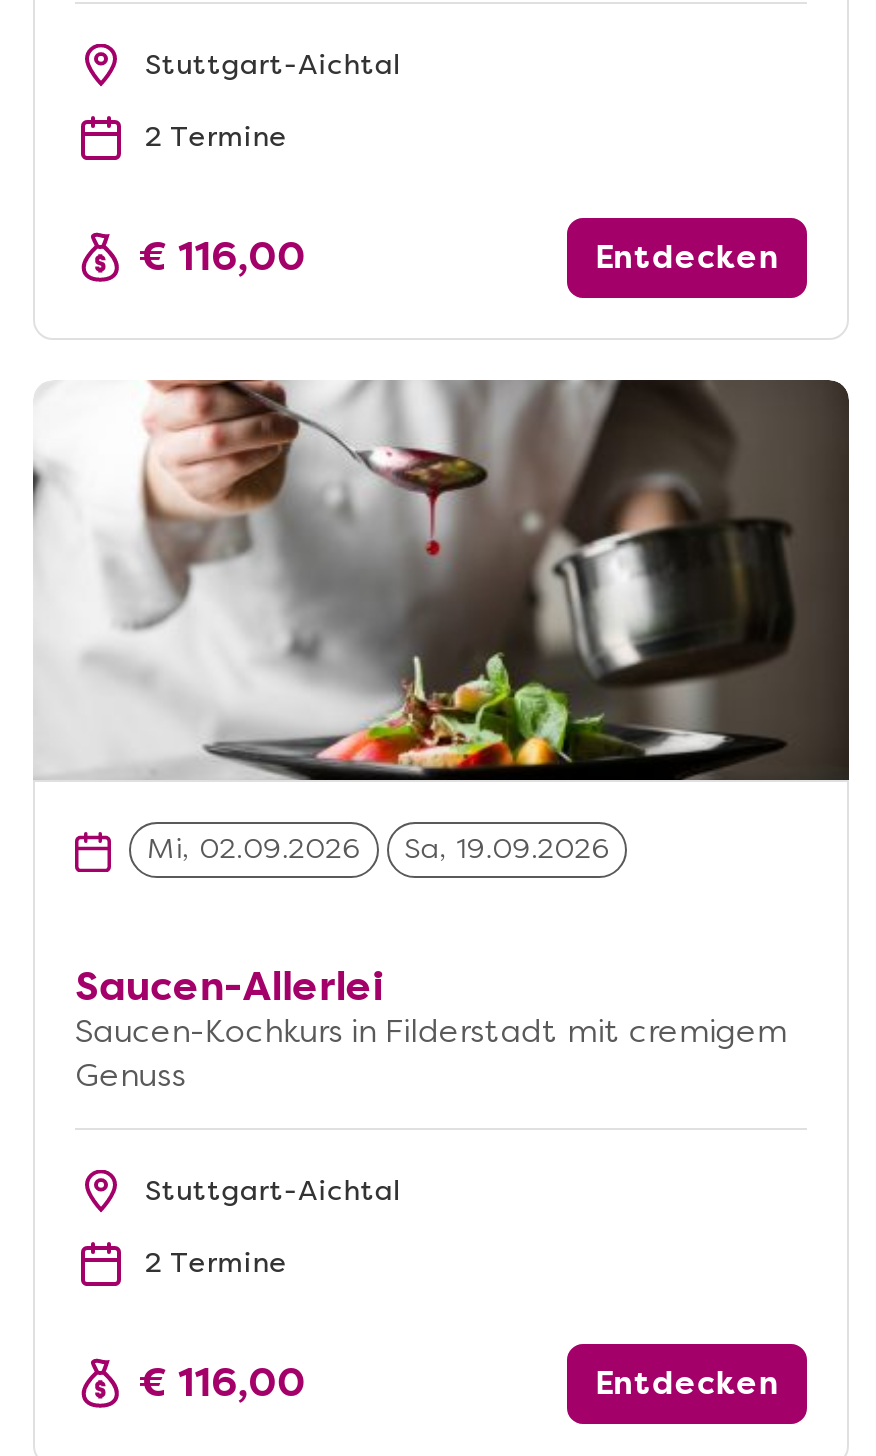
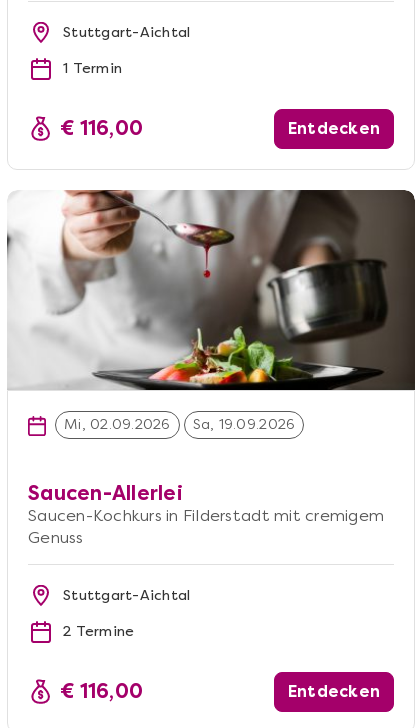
[145,121,288,155] 2 Termine -> [63,60,122,77] 1 Termin

